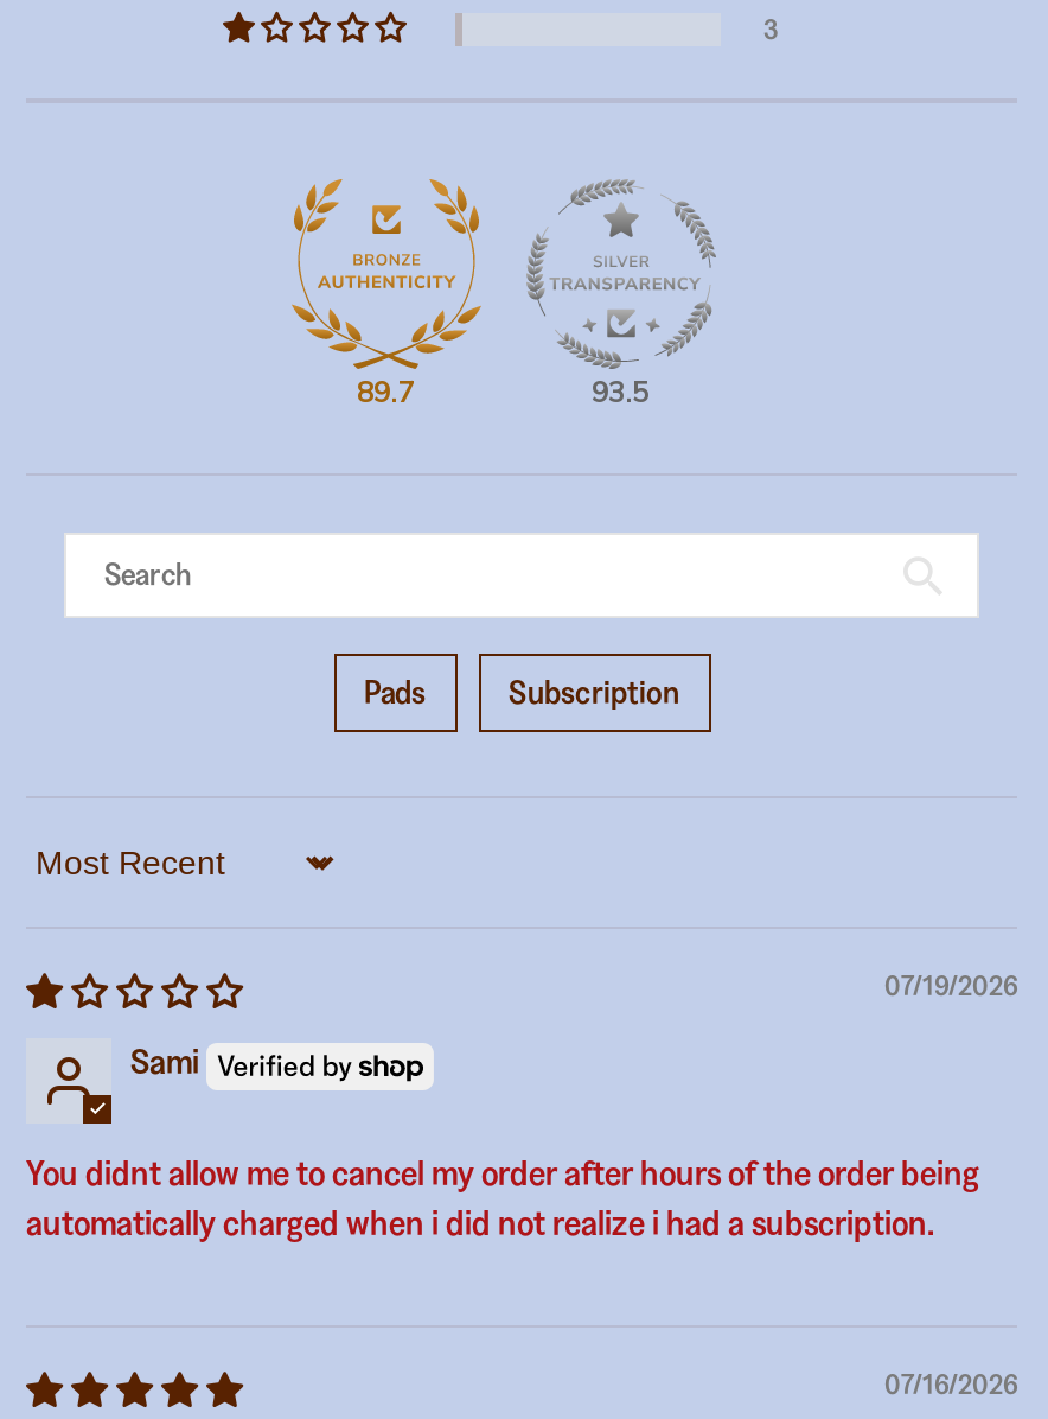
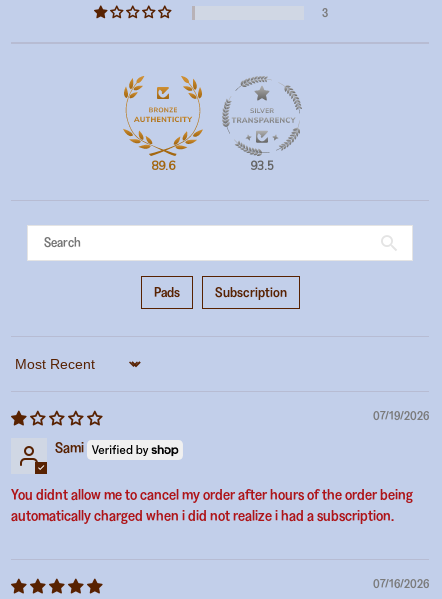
[357,375,414,413] 89.7 -> [150,158,174,174] 89.6

